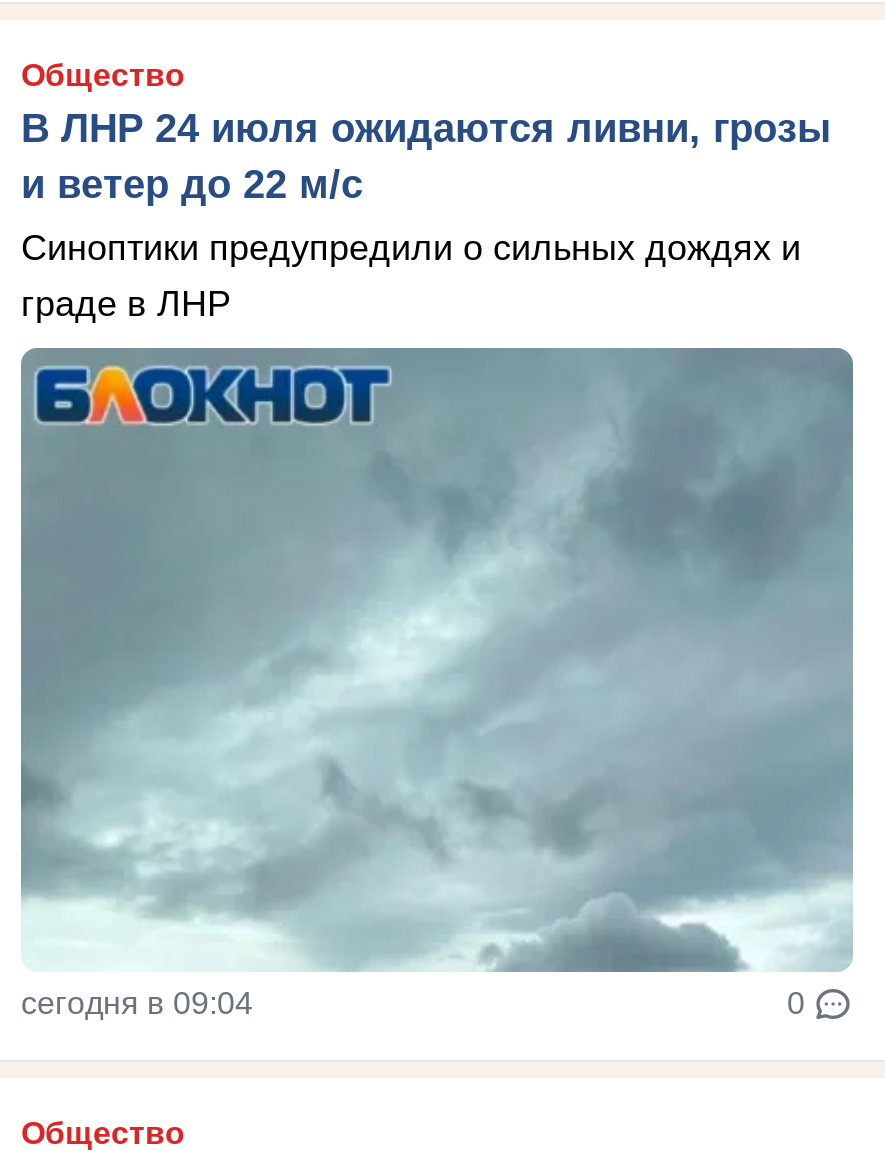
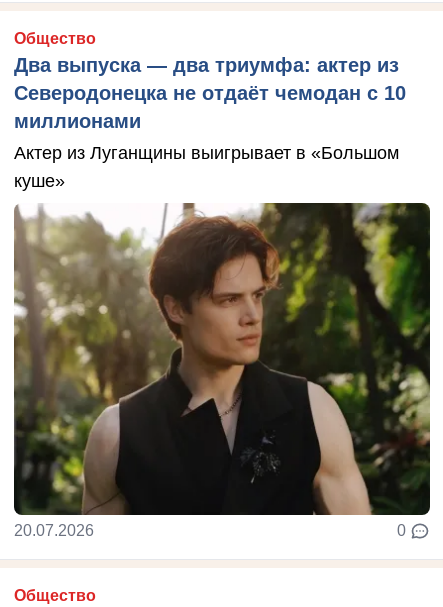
[21,105,831,205] В ЛНР 24 июля ожидаются ливни, грозы | и ветер до 22 м/с -> [14,53,406,131] Два выпуска — два триумфа: актер из | Северодонецка не отдаёт чемодан с 10 | миллионами
[21,227,801,323] Синоптики предупредили о сильных дождях и | граде в ЛНР -> [14,142,399,190] Актер из Луганщины выигрывает в «Большом | куше»
[19,346,855,1019] [image] | сегодня в 09:04 -> [13,202,431,538] [image] | 20.07.2026

